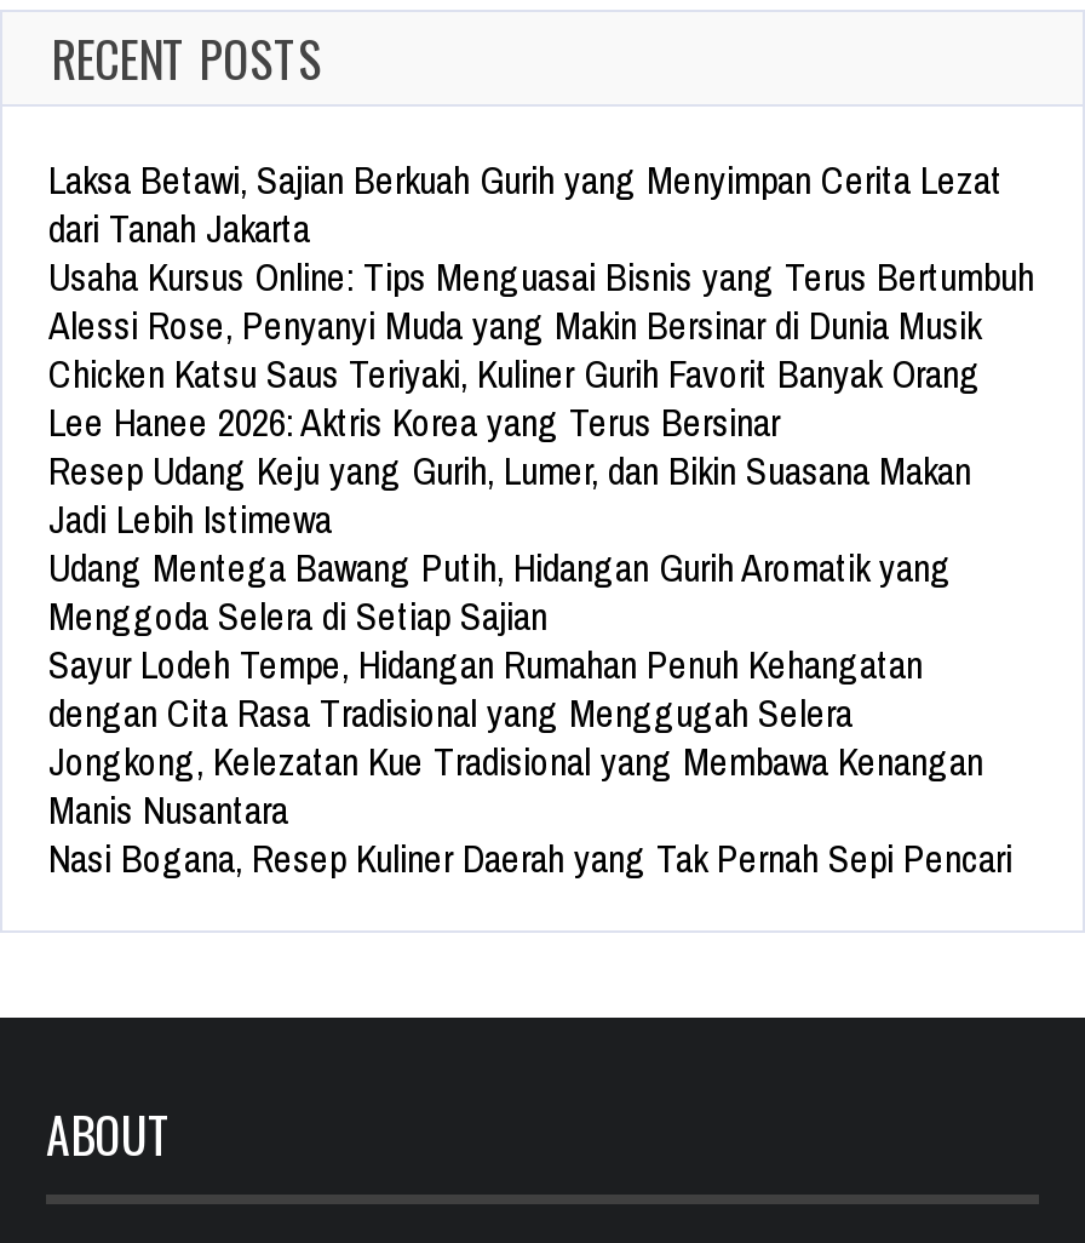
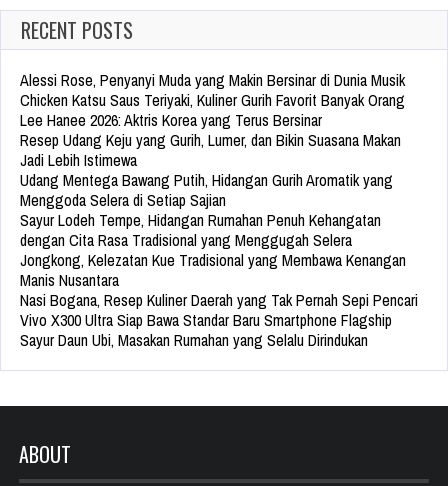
[48,154,1034,304] Laksa Betawi, Sajian Berkuah Gurih yang Menyimpan Cerita Lezat | dari Tanah Jakarta | Usaha Kursus Online: Tips Menguasai Bisnis yang Terus Bertumbuh -> none
moved [48,299,1012,886] -> [20,69,418,311]: Alessi Rose, Penyanyi Muda yang Makin Bersinar di Dunia Musik | Chicken Katsu Saus Teriyaki, Kuliner Gurih Favorit Banyak Orang | Lee Hanee 2026: Aktris Korea yang Terus Bersinar | ... | Manis Nusantara | Nasi Bogana, Resep Kuliner Daerah yang Tak Pernah Sepi Pencari
none -> [20,309,392,351] Vivo X300 Ultra Siap Bawa Standar Baru Smartphone Flagship | Sayur Daun Ubi, Masakan Rumahan yang Selalu Dirindukan

